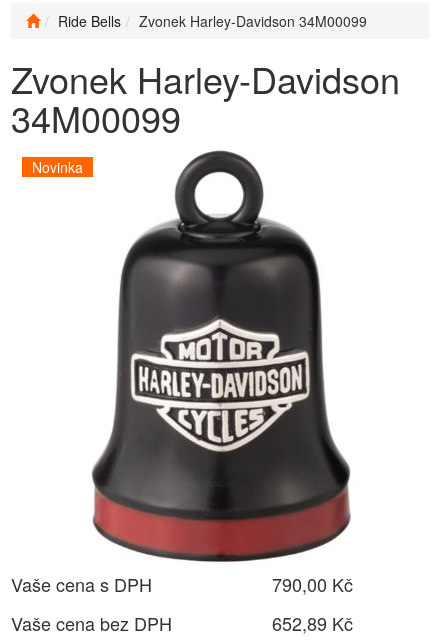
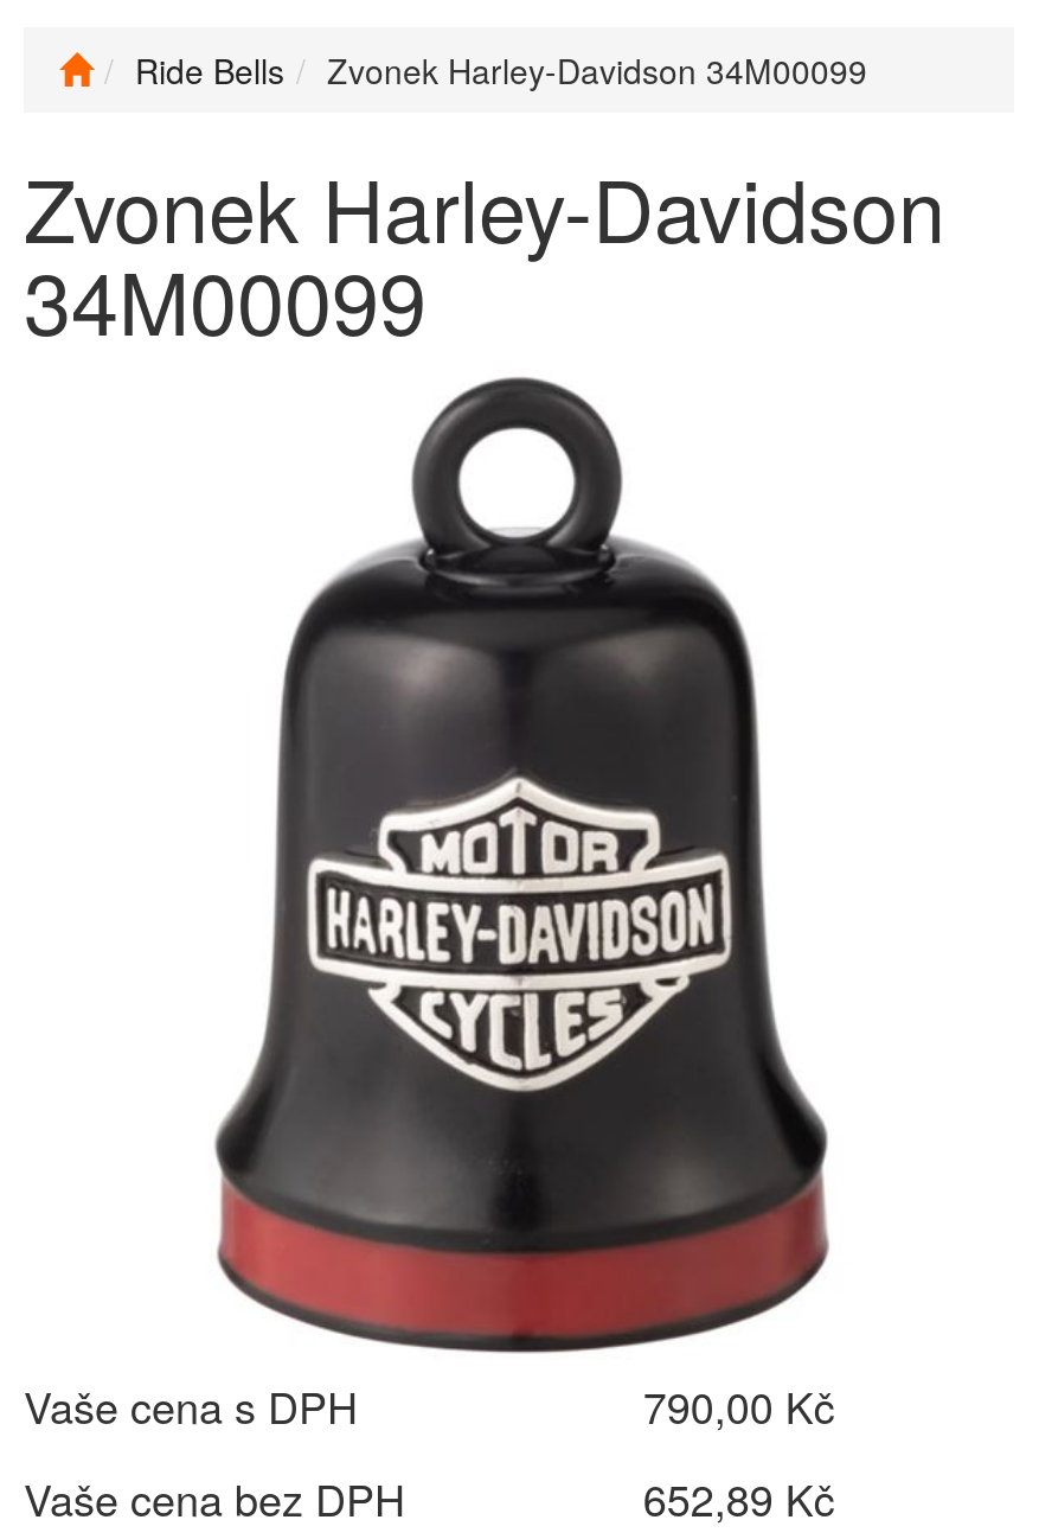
[32,157,83,177] Novinka -> none

